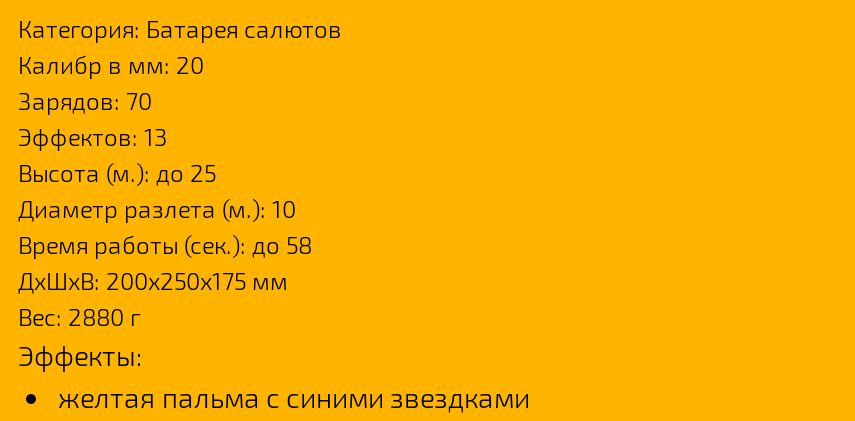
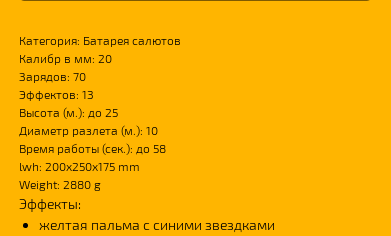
[18,267,288,331] ДxШxВ: 200x250x175 мм | Вес: 2880 г -> [19,159,140,191] lwh: 200x250x175 mm | Weight: 2880 g

